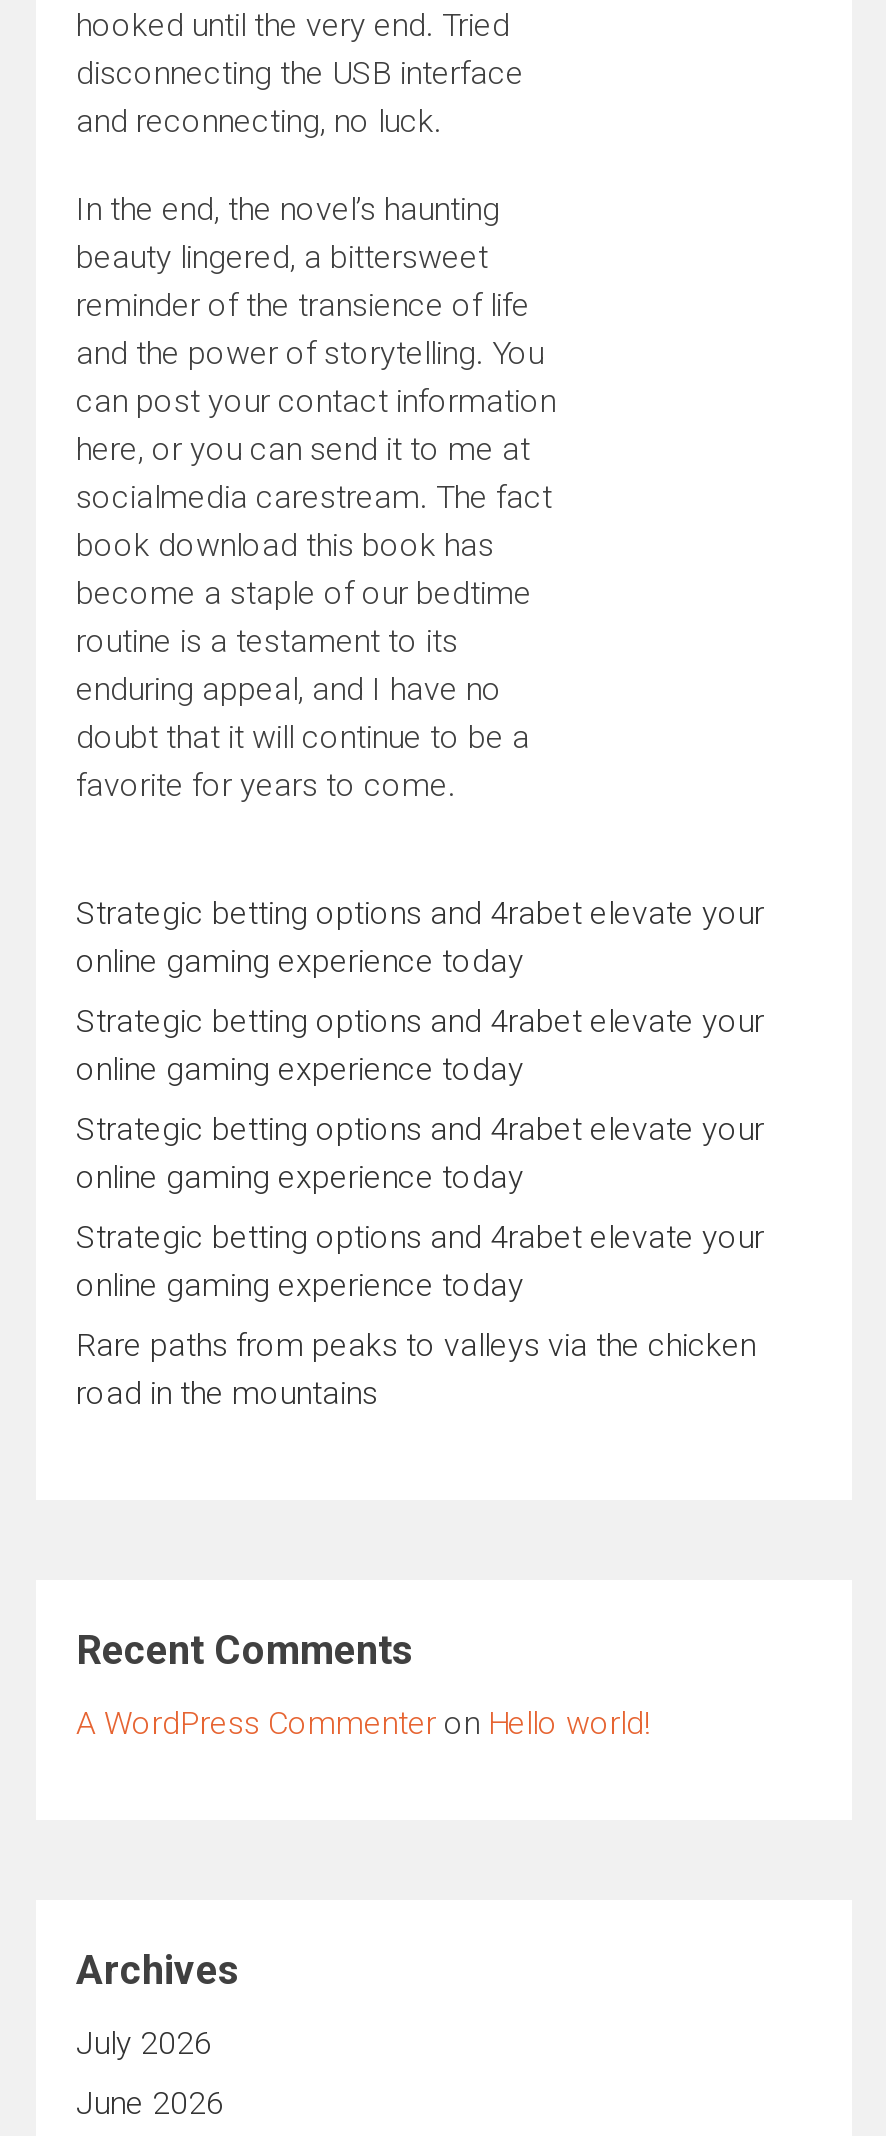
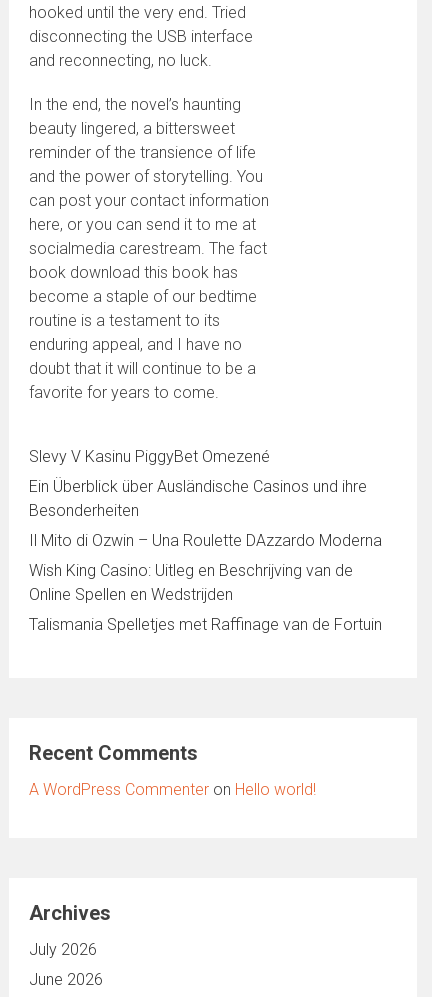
[76,894,764,980] Strategic betting options and 4rabet elevate your | online gaming experience today -> [29,447,270,466] Slevy V Kasinu PiggyBet Omezené
[76,1002,764,1088] Strategic betting options and 4rabet elevate your | online gaming experience today -> [29,477,367,520] Ein Überblick über Ausländische Casinos und ihre | Besonderheiten
[76,1110,764,1196] Strategic betting options and 4rabet elevate your | online gaming experience today -> [29,531,382,550] Il Mito di Ozwin – Una Roulette DAzzardo Moderna
[76,1218,764,1304] Strategic betting options and 4rabet elevate your | online gaming experience today -> [29,561,353,604] Wish King Casino: Uitleg en Beschrijving van de | Online Spellen en Wedstrijden
[76,1326,756,1412] Rare paths from peaks to valleys via the chicken | road in the mountains -> [29,615,382,634] Talismania Spelletjes met Raffinage van de Fortuin

